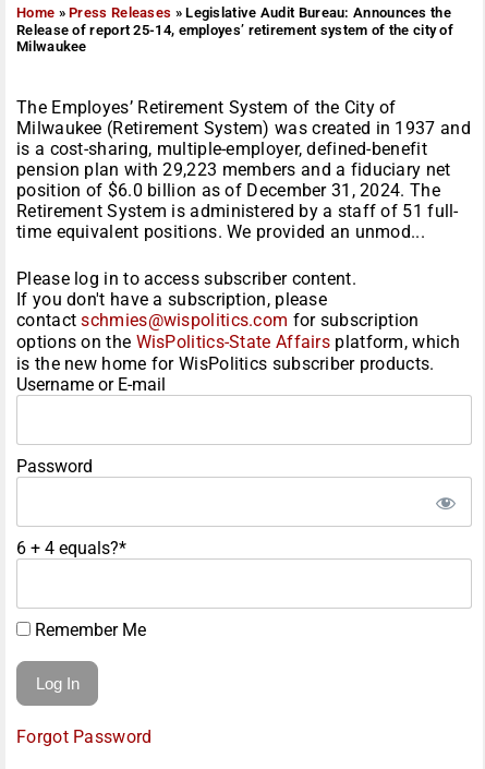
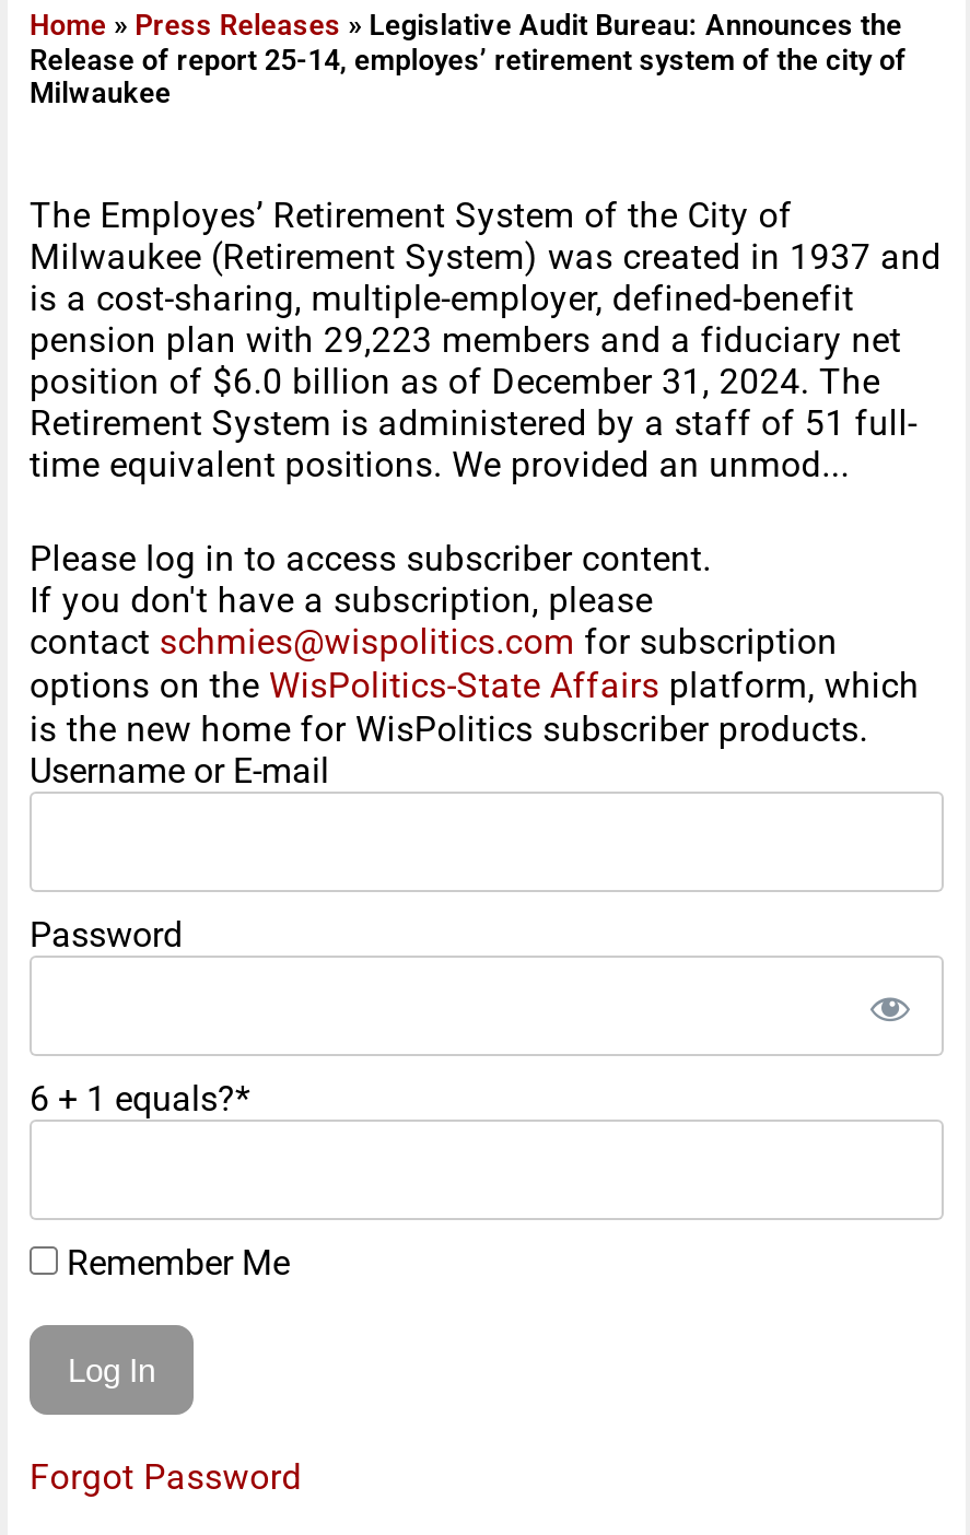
[16,538,126,559] 6 + 4 equals?* -> [30,1078,250,1120] 6 + 1 equals?*

